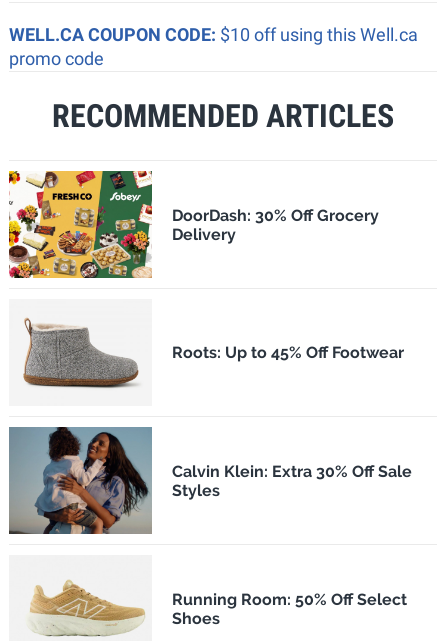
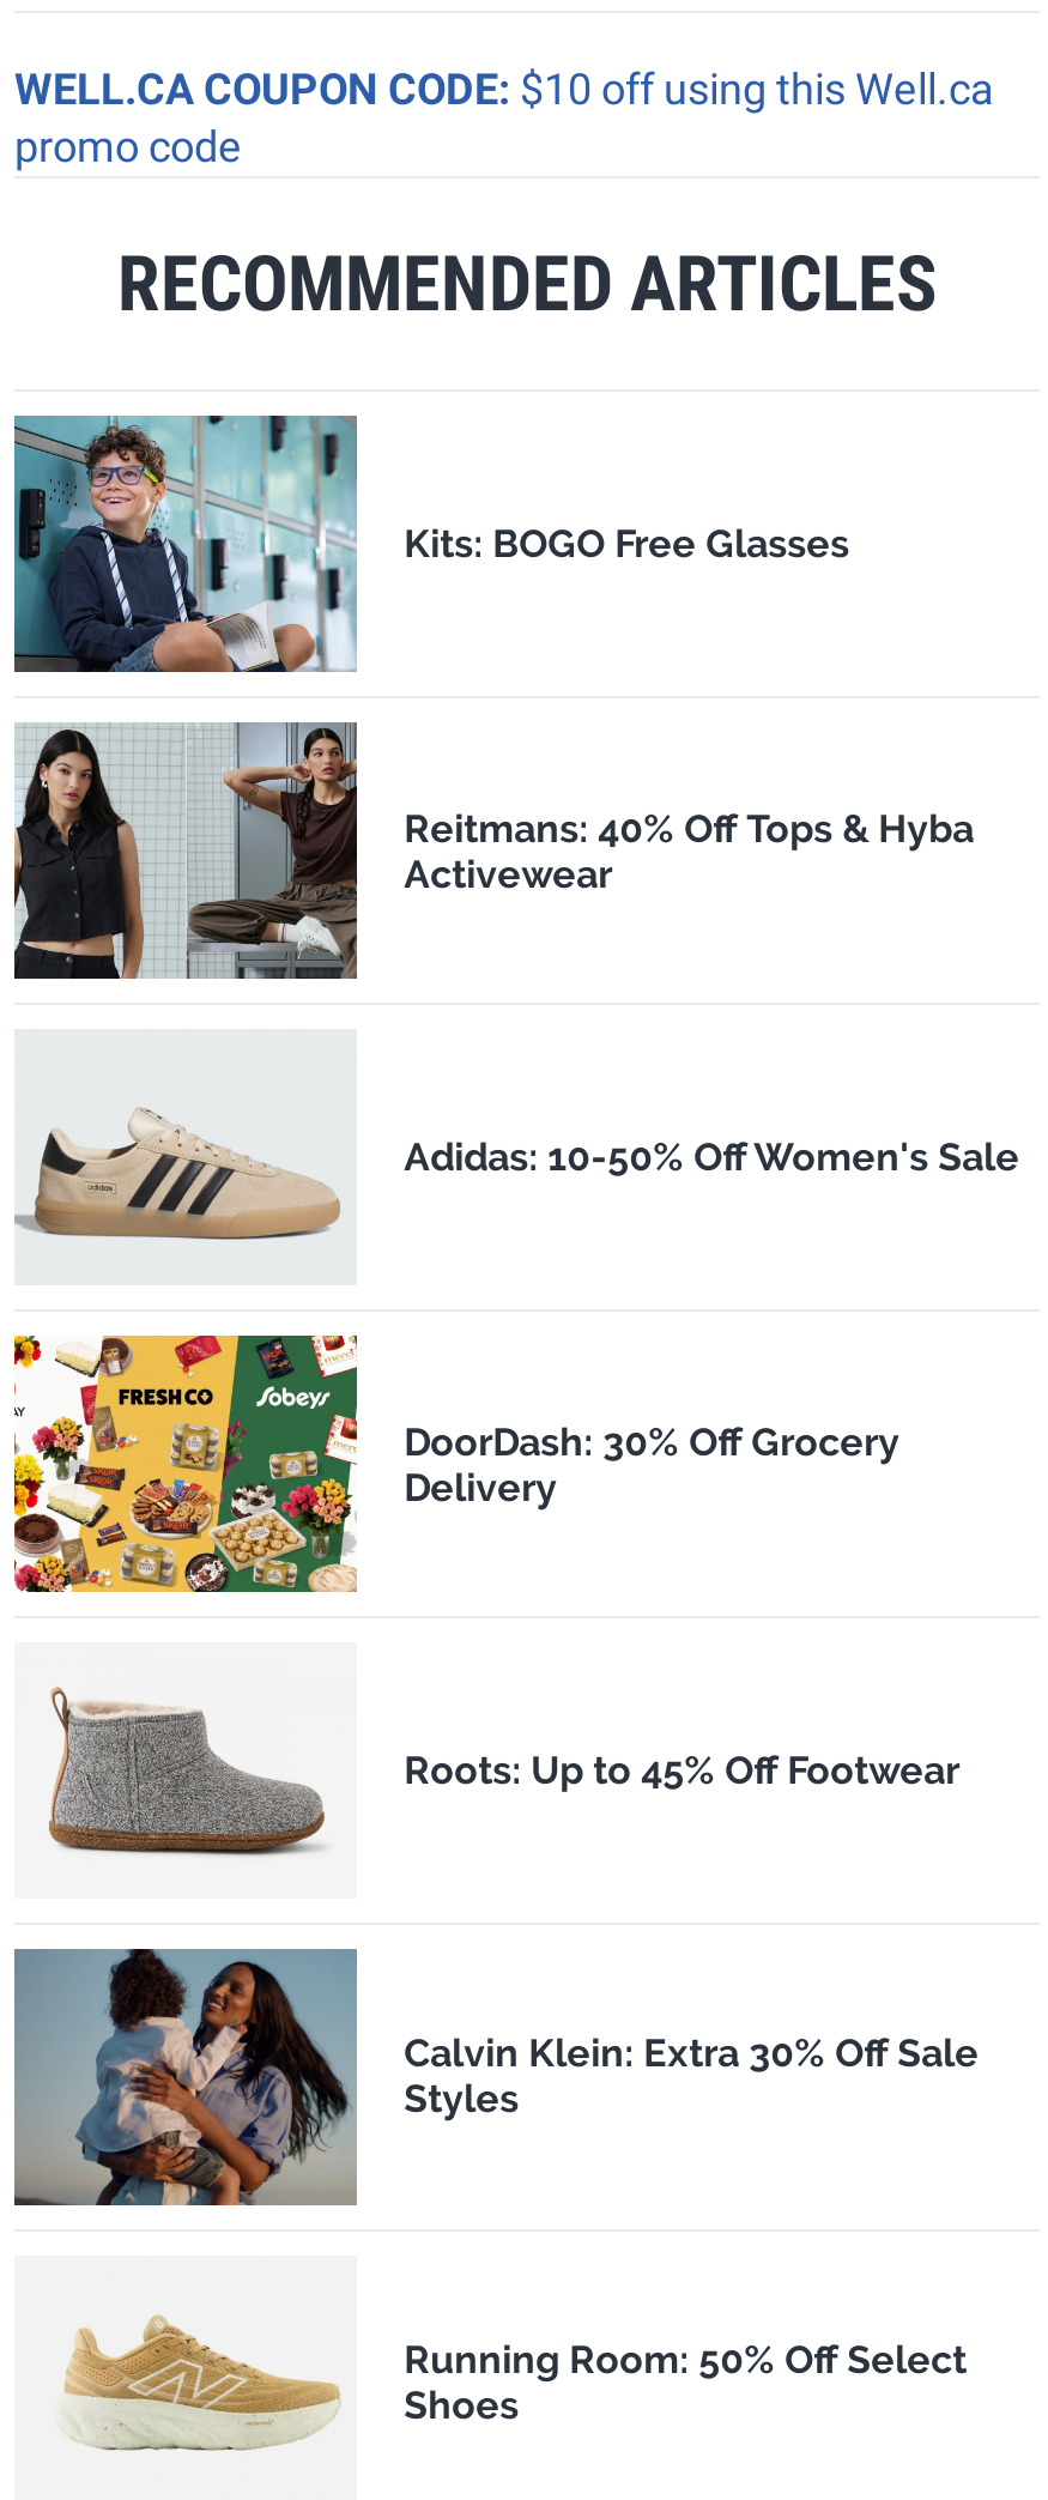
none -> [12,413,850,674] [image] | Kits: BOGO Free Glasses
none -> [12,720,974,981] [image] | Reitmans: 40% Off Tops & Hyba | Activewear
none -> [17,1106,1020,1242] [image] | Adidas: 10-50% Off Women's Sale

